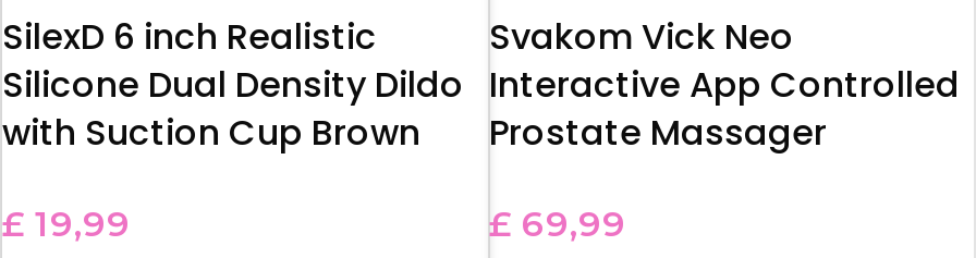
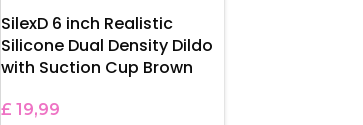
[489,12,960,245] Svakom Vick Neo | Interactive App Controlled | Prostate Massager | £69,99 -> none

